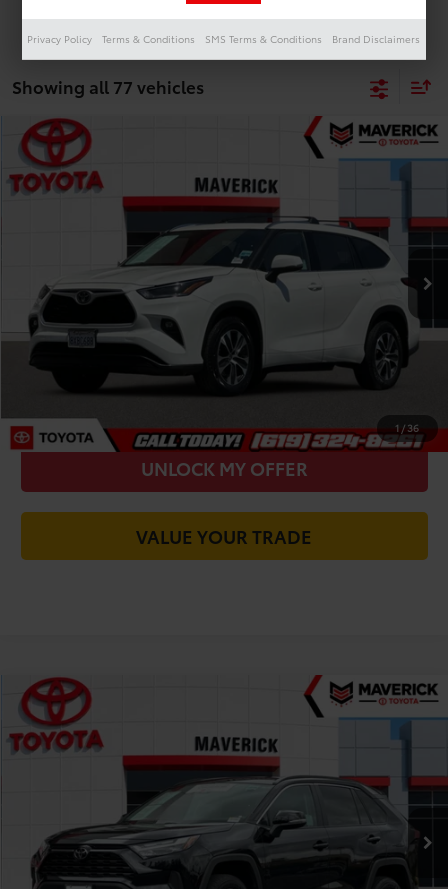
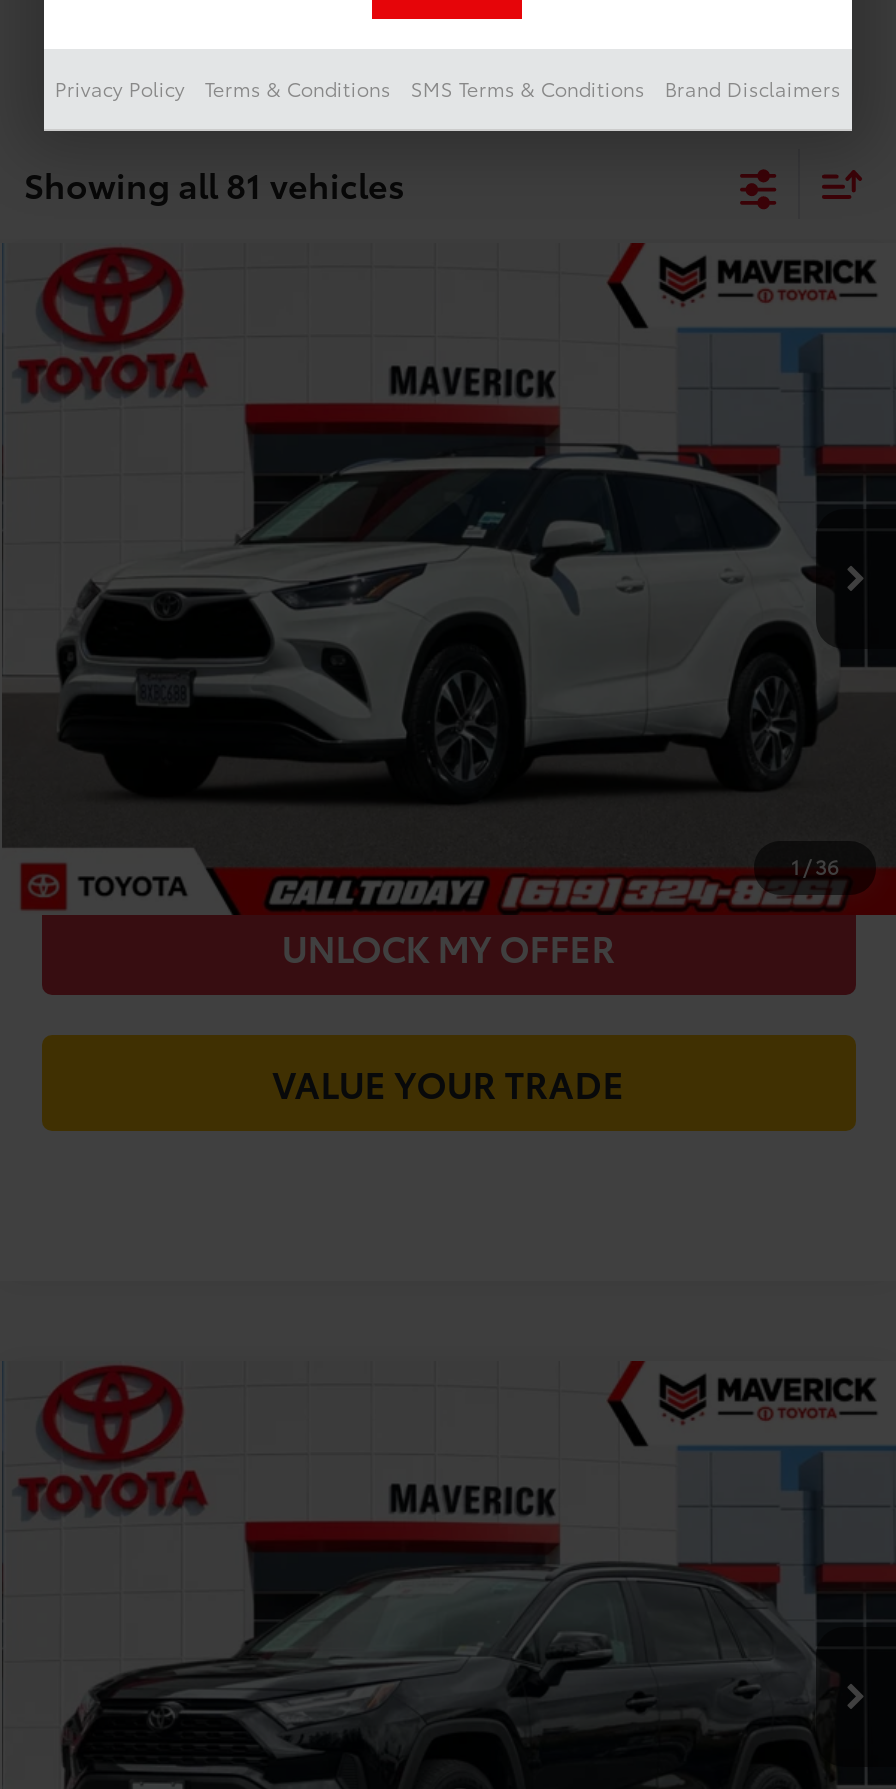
[12,74,204,98] Showing all 77 vehicles -> [24,158,404,206] Showing all 81 vehicles

